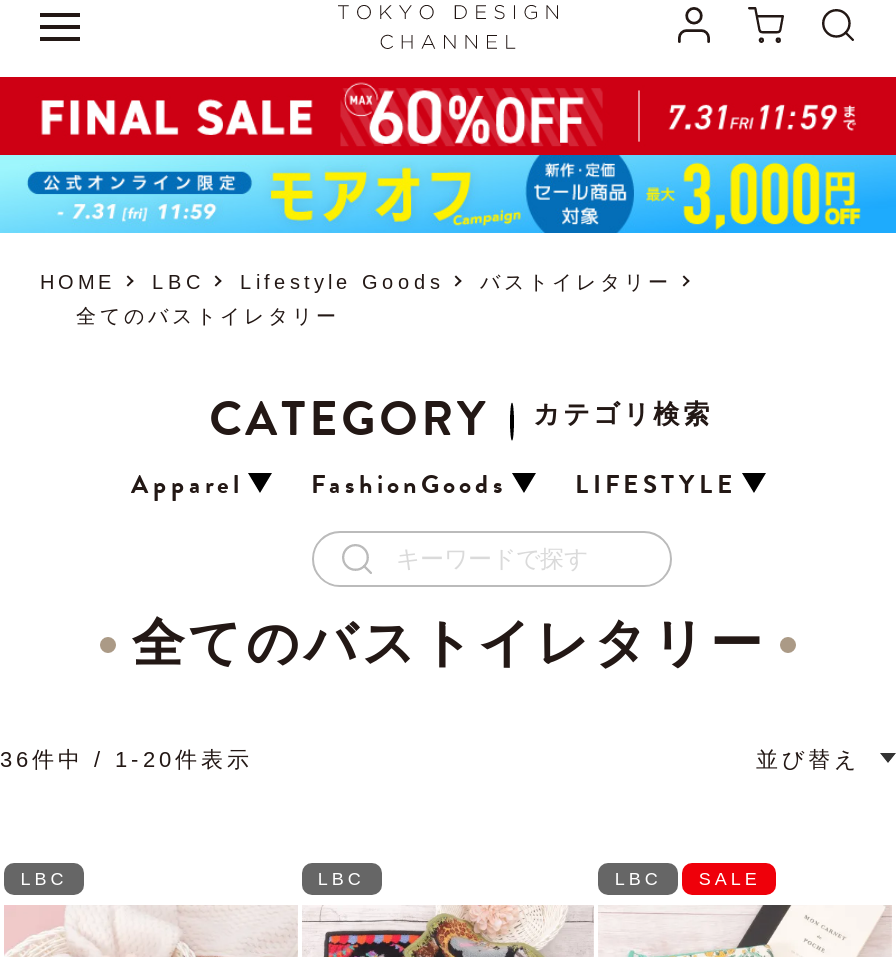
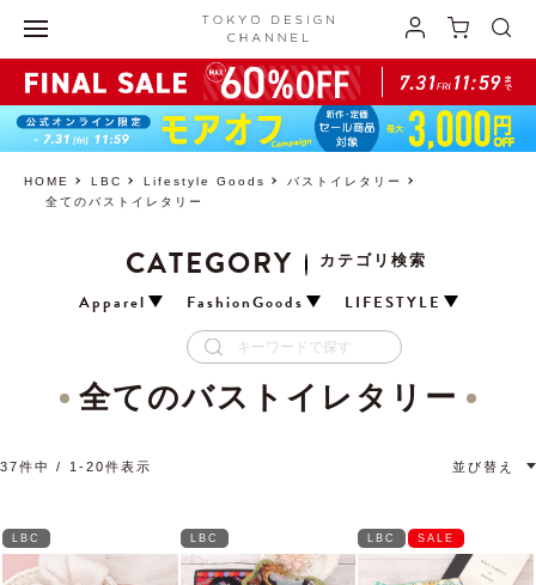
[0,747,253,771] 36件中 1 - 20件表示 -> [0,460,151,474] 37件中 1 - 20件表示

